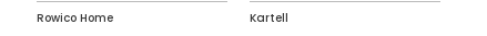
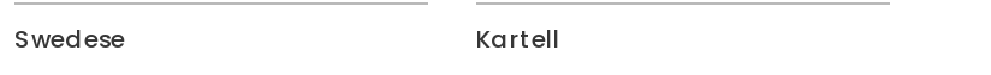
[37,10,113,26] Rowico Home -> [14,22,125,57] Swedese

